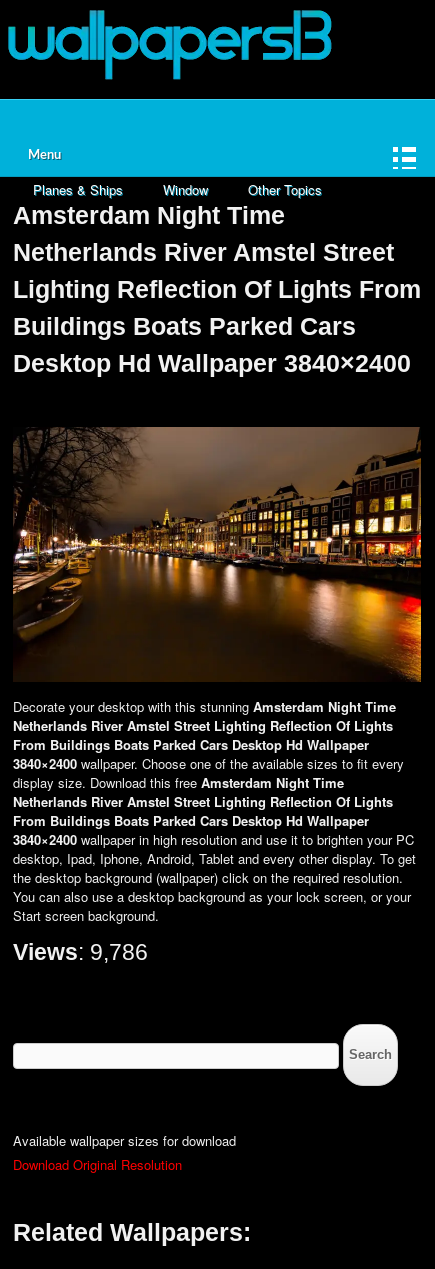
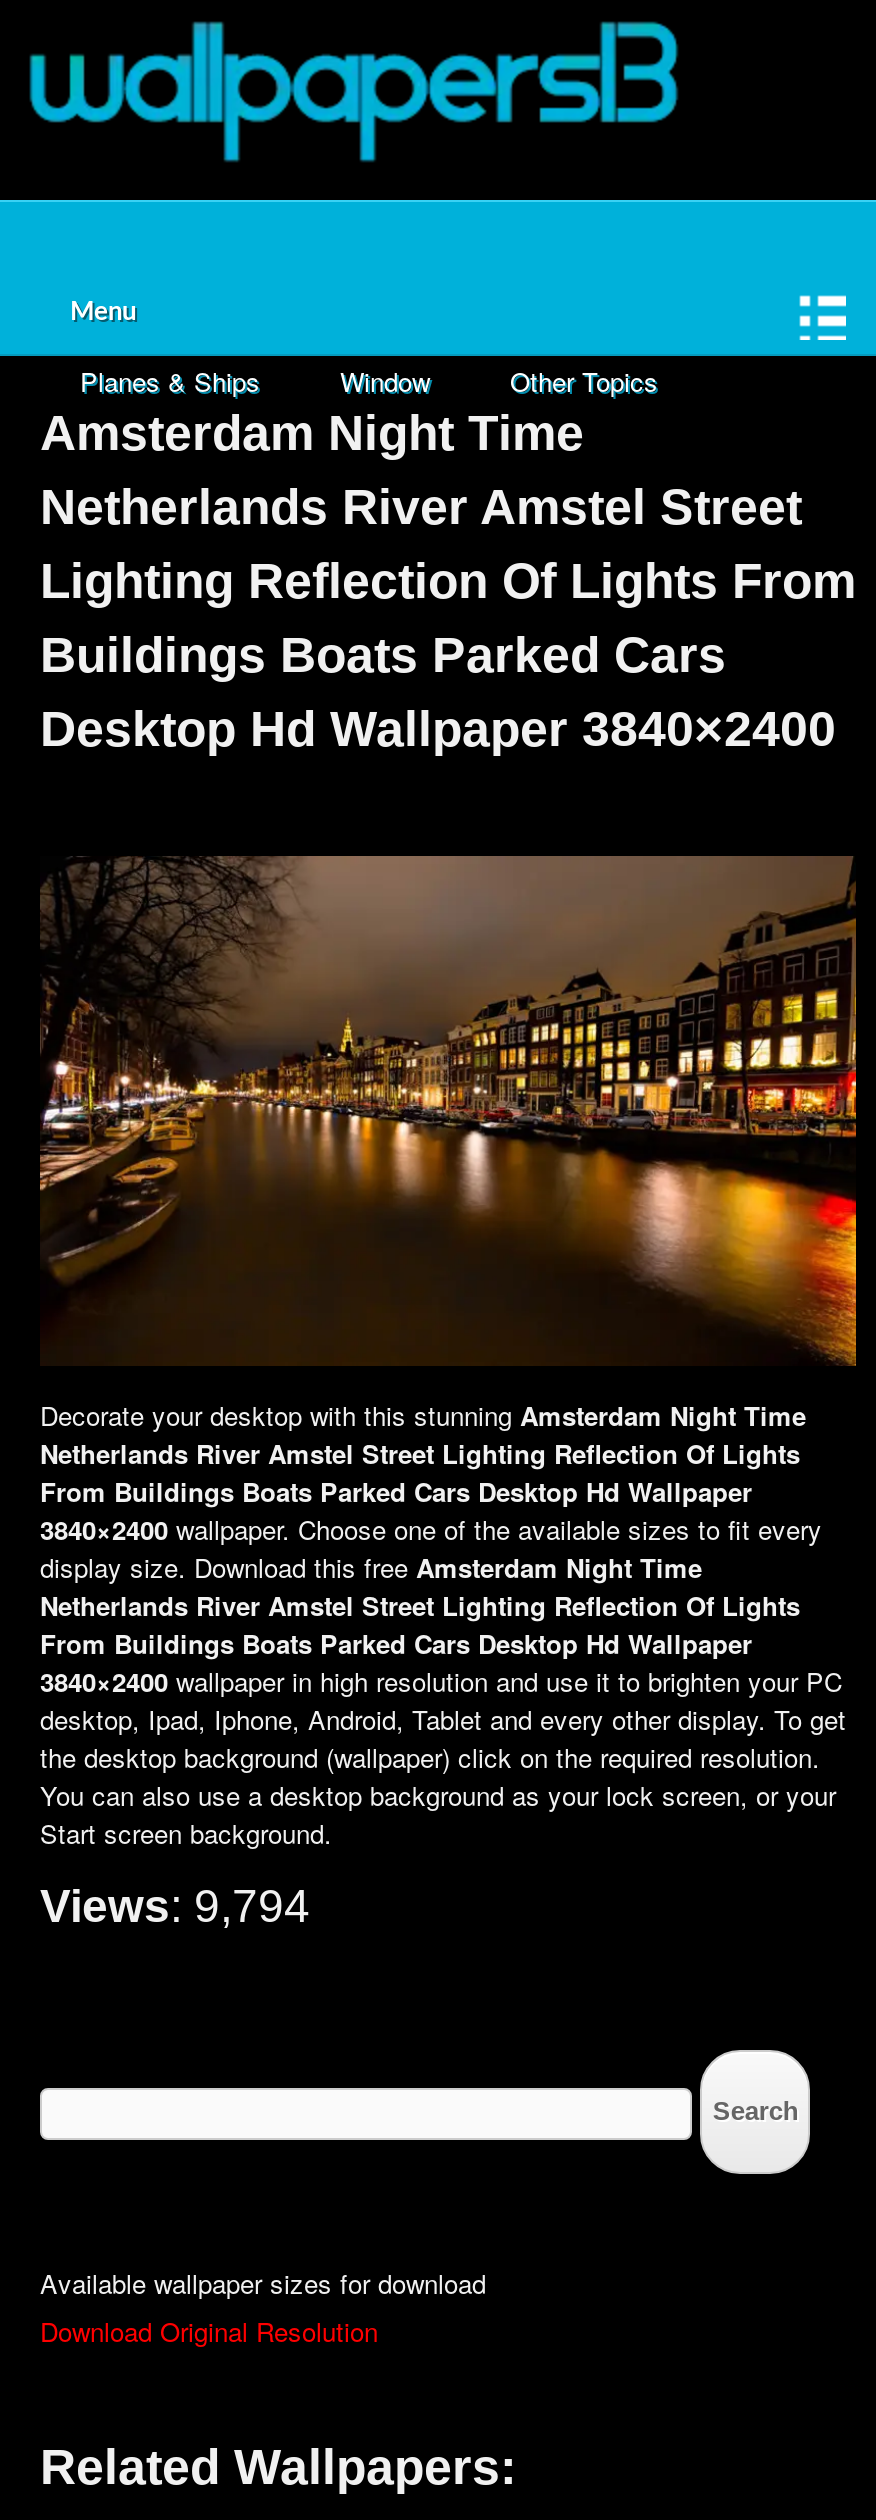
[13,939,148,965] Views: 9,786 -> [40,1880,310,1932] Views: 9,794

